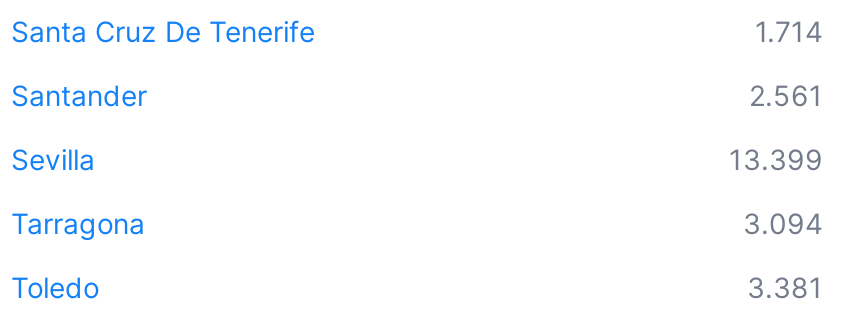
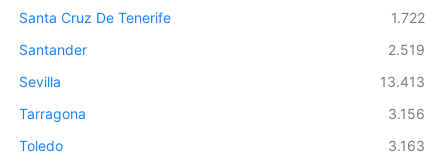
[755,13,823,47] 1.714 -> [391,9,425,26] 1.722
[749,77,823,111] 2.561 -> [388,41,425,58] 2.519
[729,141,823,175] 13.399 -> [380,73,425,90] 13.413
[743,205,823,239] 3.094 -> [388,105,425,122] 3.156
[747,269,823,303] 3.381 -> [388,137,425,154] 3.163

